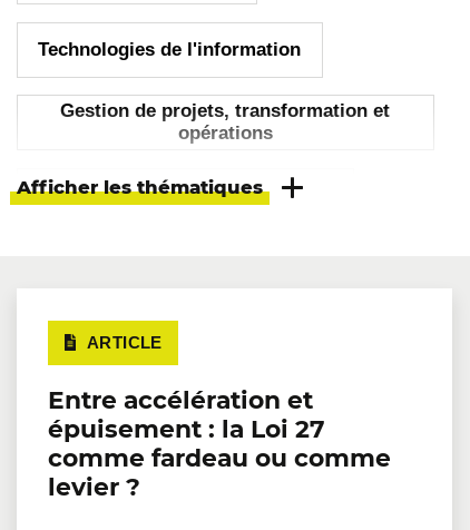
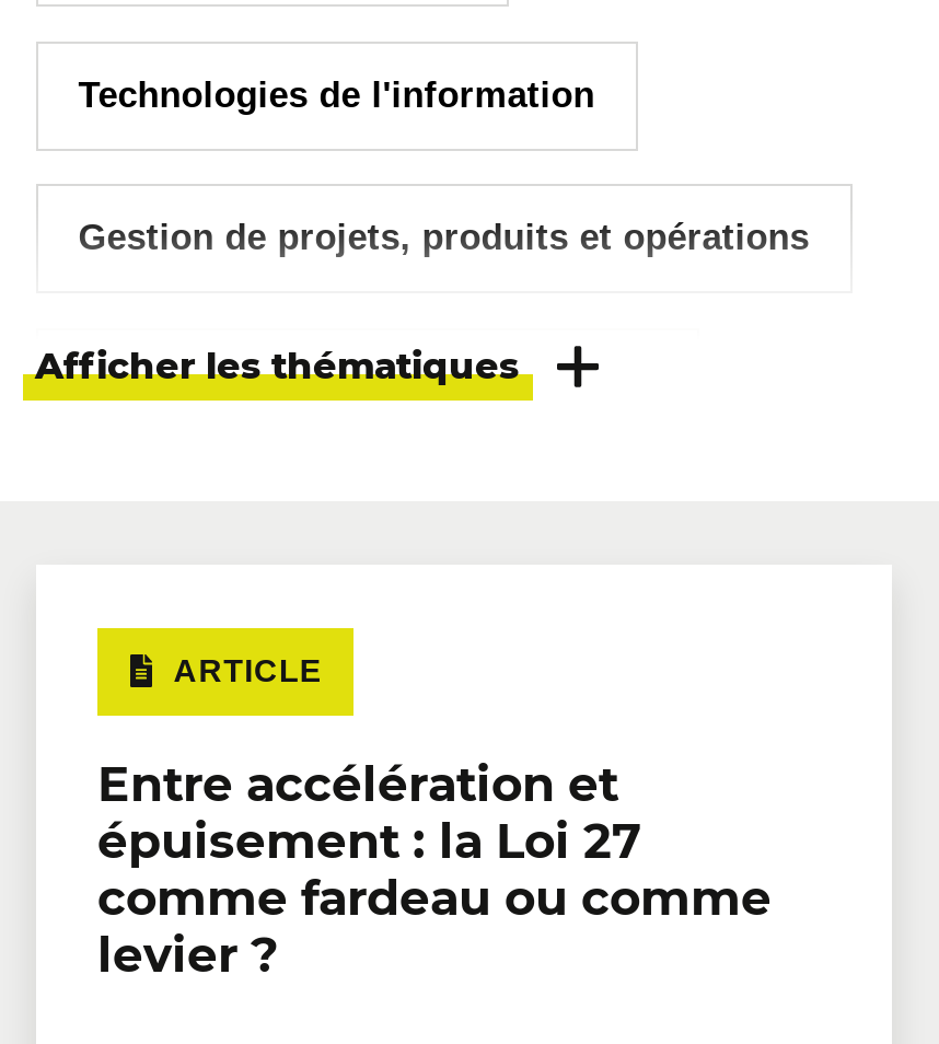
[60,101,390,144] Gestion de projets, transformation et | opérations -> [78,217,809,259] Gestion de projets, produits et opérations

